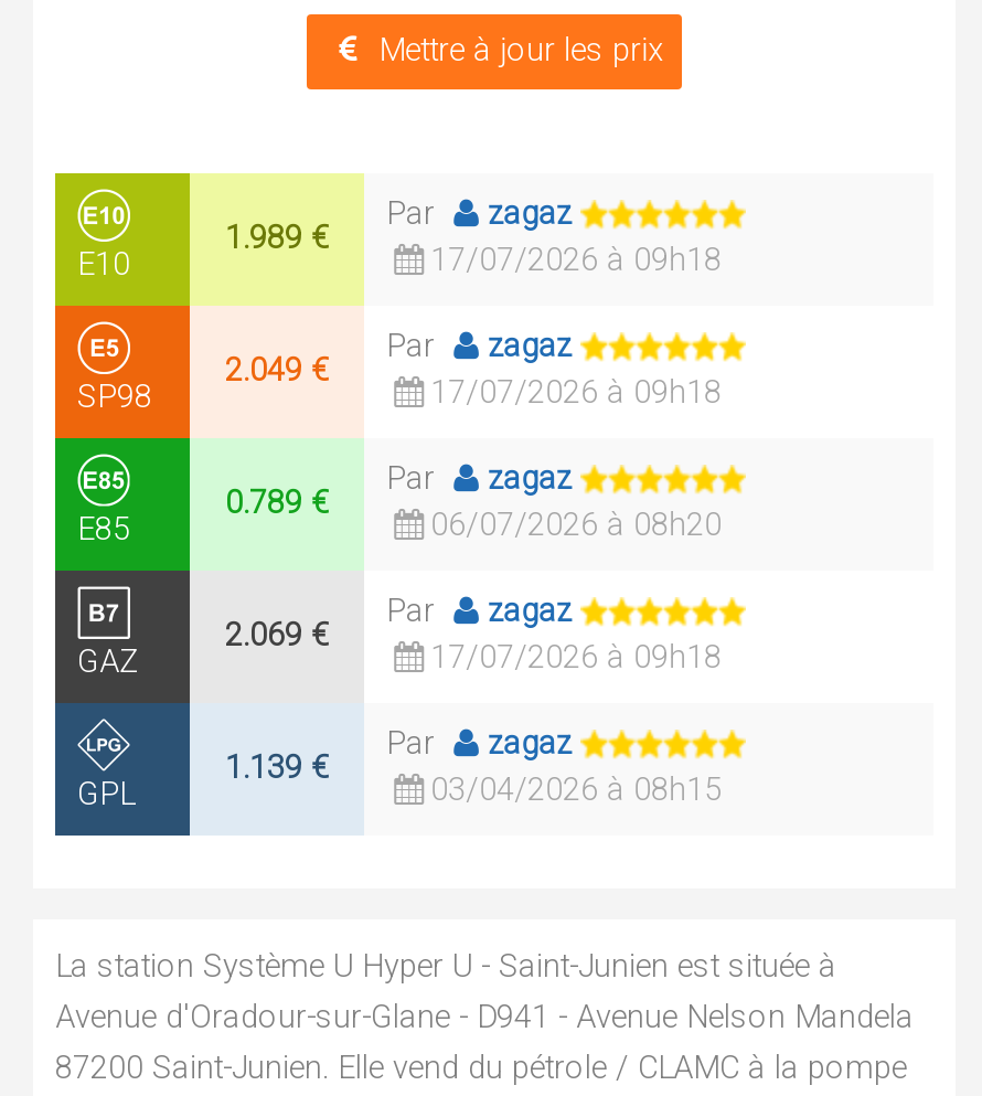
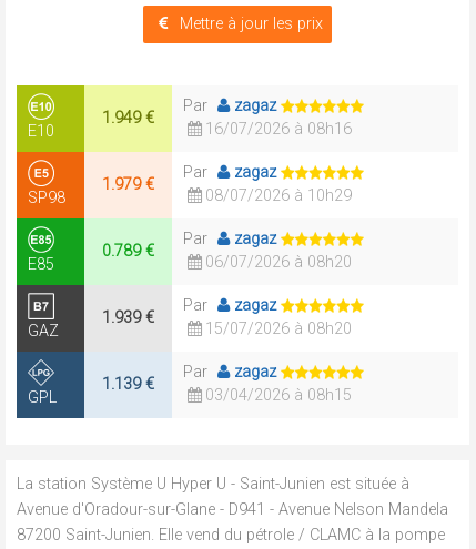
[225,220,329,257] 1.989 € -> [102,109,154,128] 1.949 €
[431,242,722,279] 17/07/2026 à 09h18 -> [205,120,352,139] 16/07/2026 à 08h16
[225,352,329,390] 2.049 € -> [102,175,154,194] 1.979 €
[431,374,722,412] 17/07/2026 à 09h18 -> [205,186,352,205] 08/07/2026 à 10h29
[225,617,329,655] 2.069 € -> [102,308,154,327] 1.939 €
[431,639,722,677] 17/07/2026 à 09h18 -> [205,319,352,338] 15/07/2026 à 08h20

